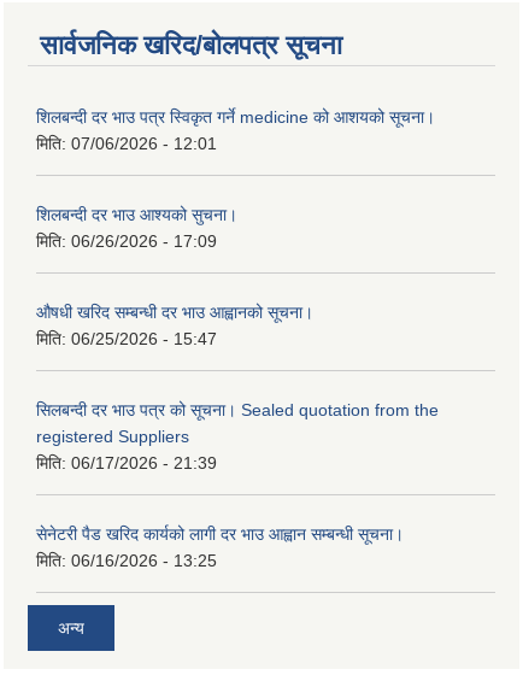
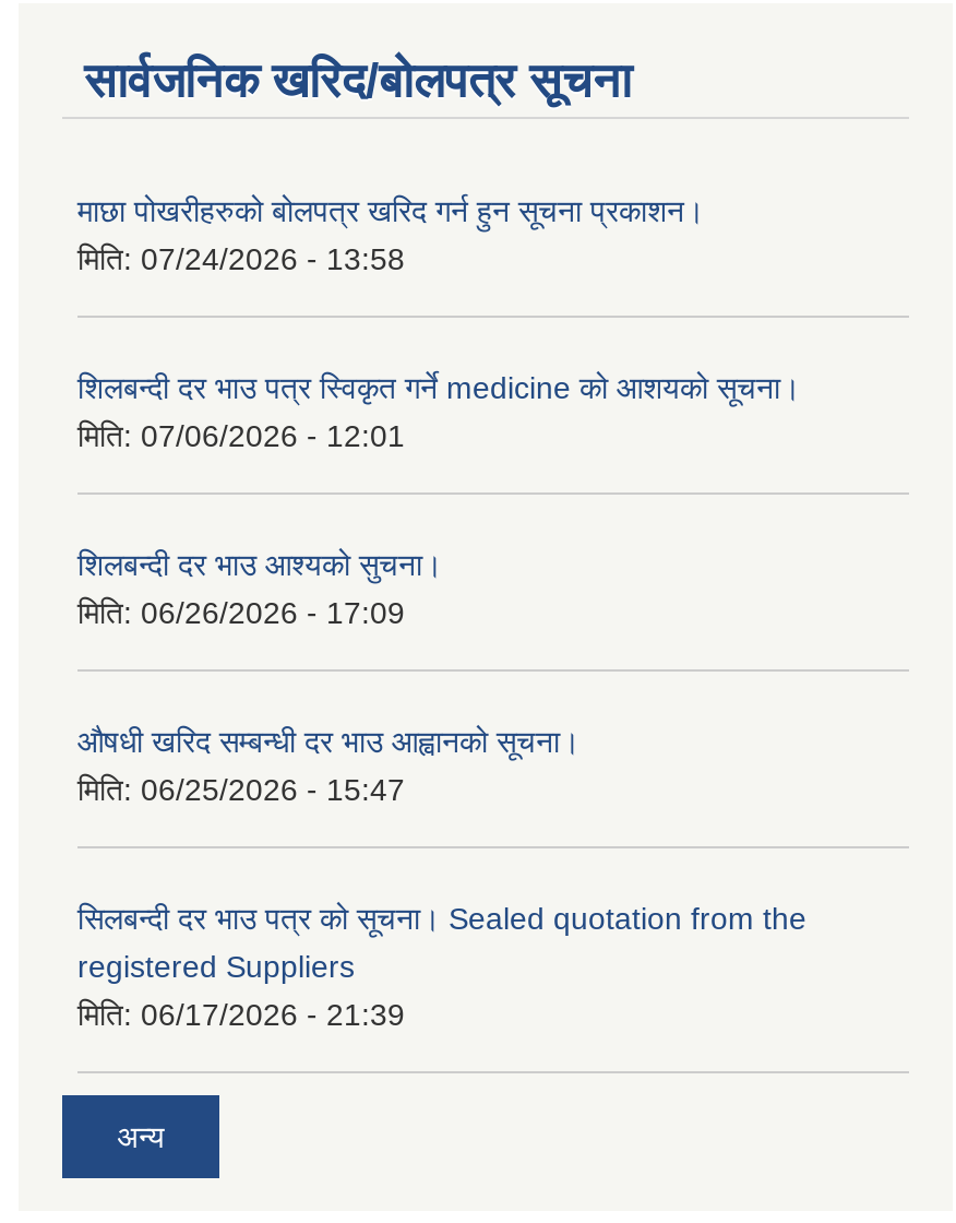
none -> [77,193,704,276] माछा पोखरीहरुको बोलपत्र खरिद गर्न हुन सूचना प्रकाशन। | मिति: 07/24/2026 - 13:58
moved [36,107,439,472] -> [77,370,806,1032]: शिलबन्दी दर भाउ पत्र स्विकृत गर्ने medicine को आशयको सूचना। | मिति: 07/06/2026 - 12:01 | शिलबन्दी दर भाउ आश्यको सुचना। | ... | registered Suppliers | मिति: 06/17/2026 - 21:39
[36,524,404,570] सेनेटरी पैड खरिद कार्यको लागी दर भाउ आह्वान सम्बन्धी सूचना। | मिति: 06/16/2026 - 13:25 -> none

